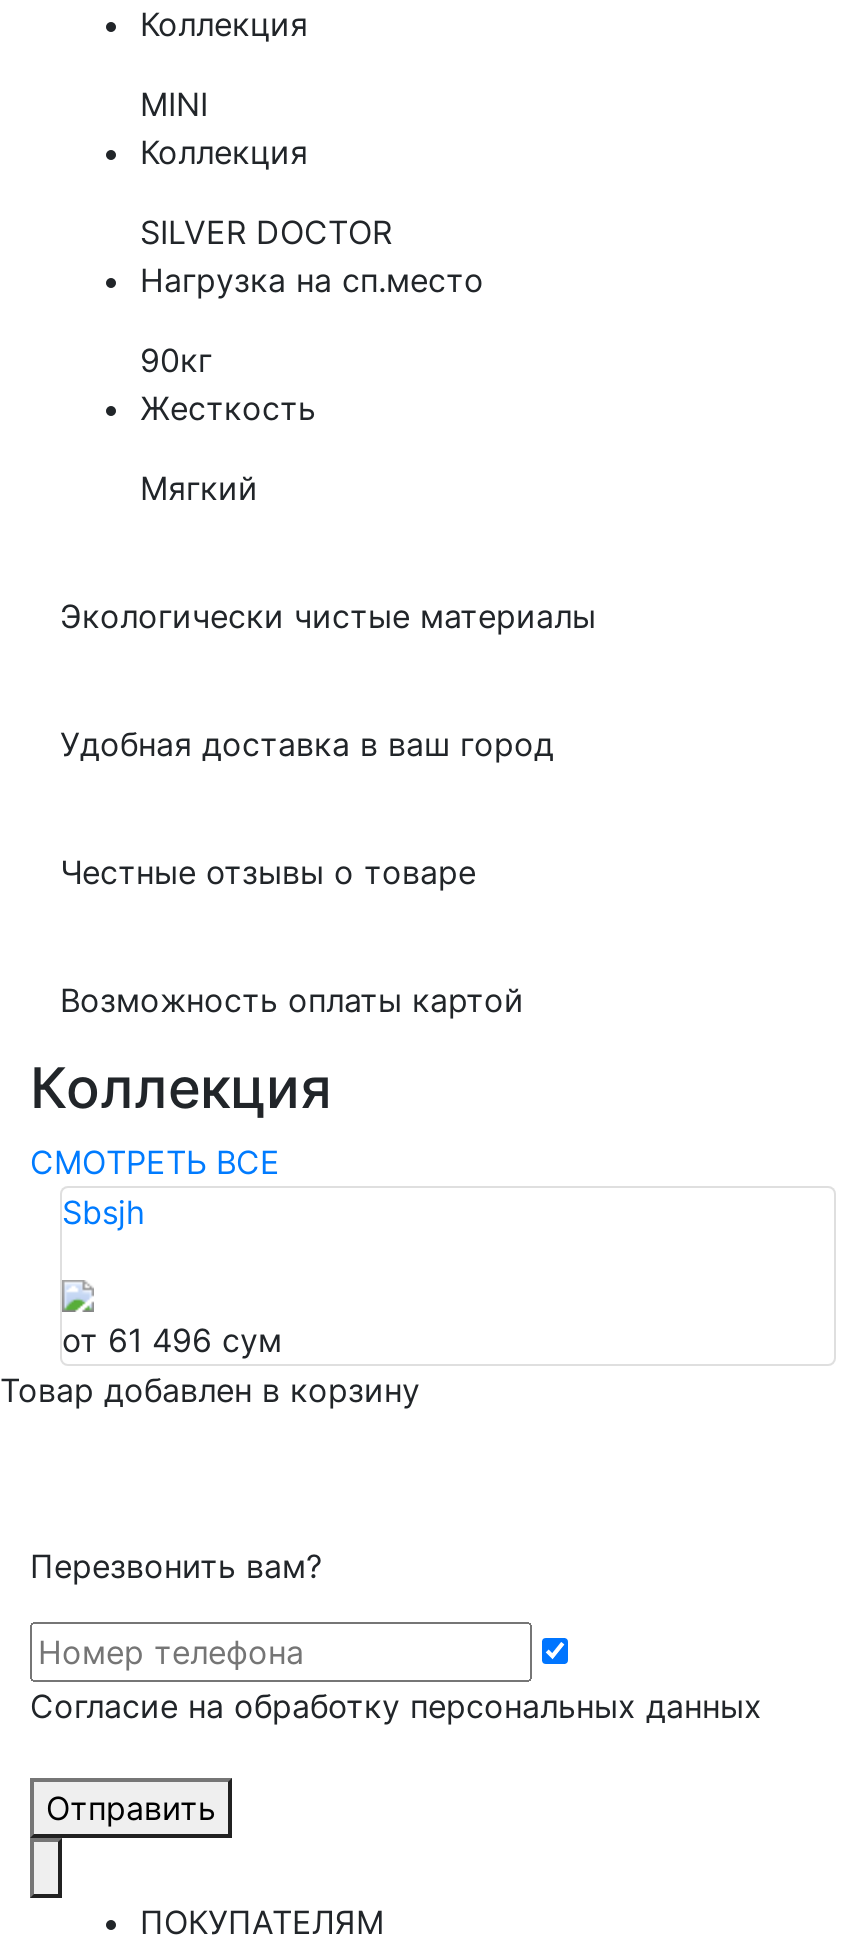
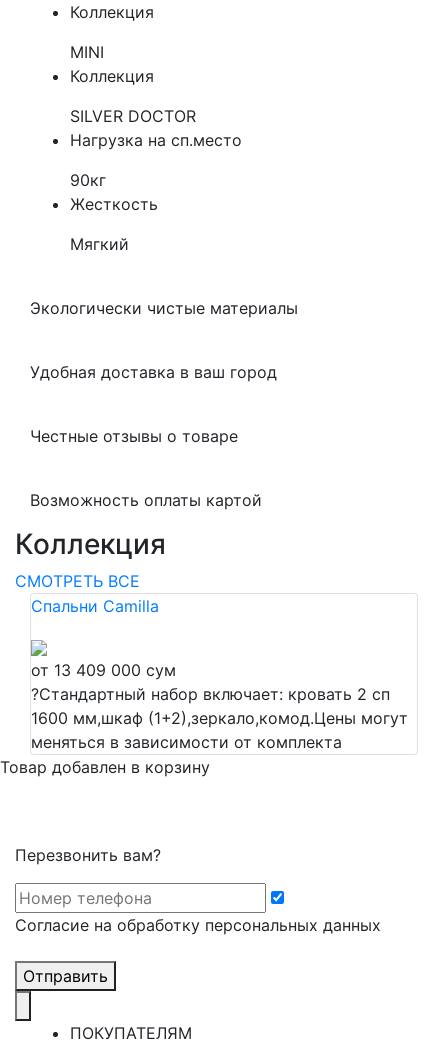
[62,1192,144,1232] Sbsjh -> [31,596,159,616] Спальни Camilla
[62,1320,282,1360] от 61 496 сум -> [31,660,408,752] от 13 409 000 сум | ?Стандартный набор включает: кровать 2 сп | 1600 мм,шкаф (1+2),зеркало,комод.Цены могут | меняться в зависимости от комплекта

